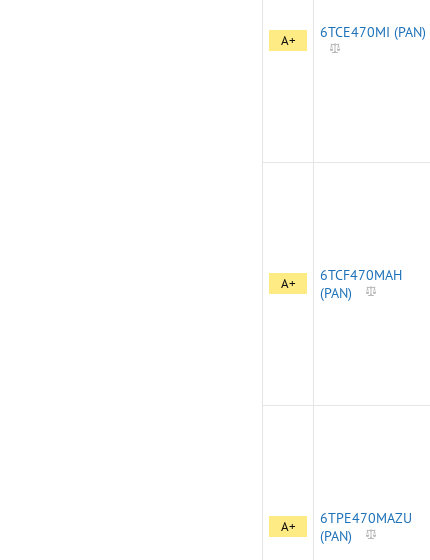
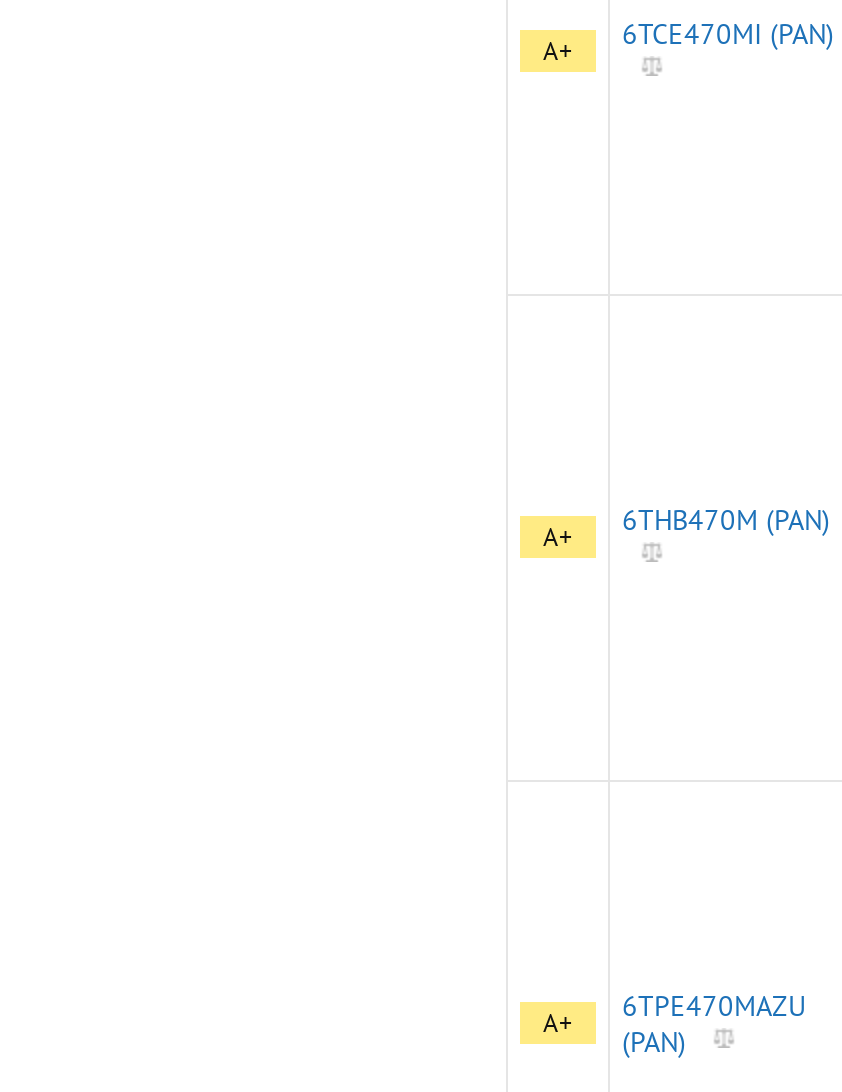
[320,266,402,302] 6TCF470MAH | (PAN) -> [622,501,830,537] 6THB470M (PAN)

